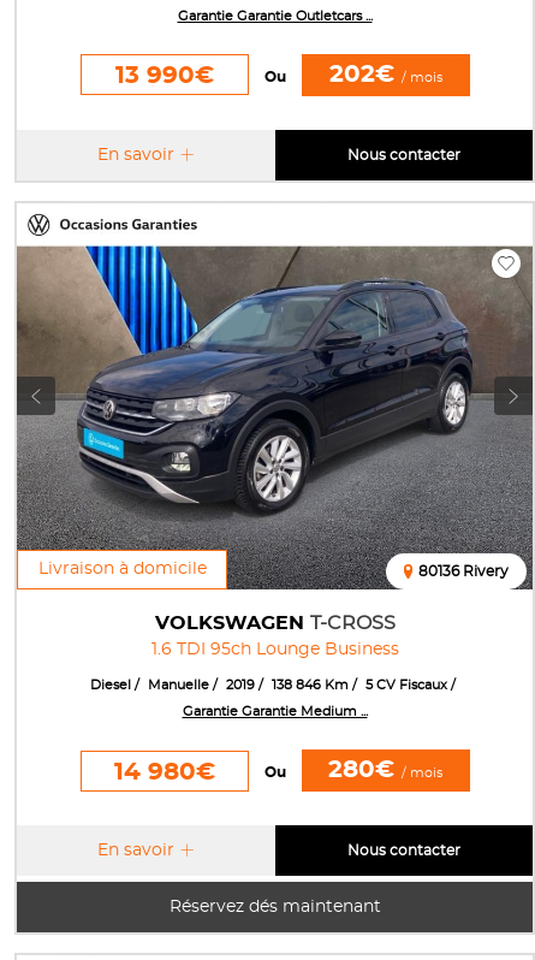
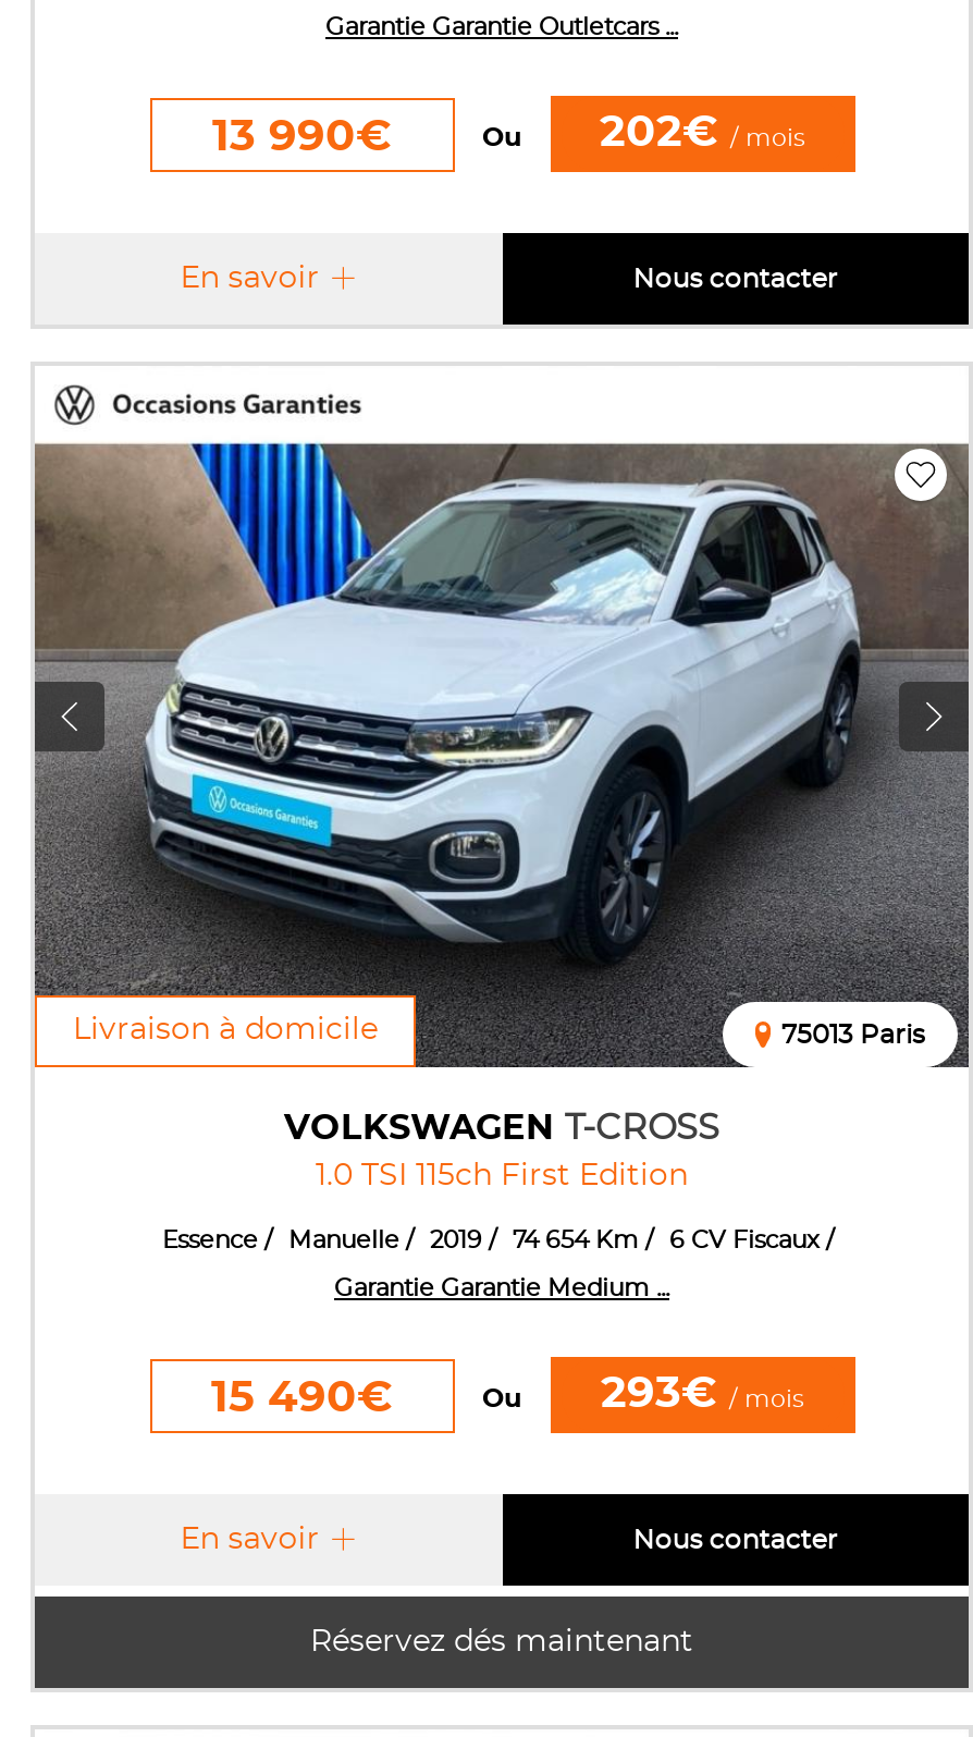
[17,244,531,589] [image] | 80136 Rivery -> [35,442,964,1069] [image] | 75013 Paris
[151,641,399,658] 1.6 TDI 95ch Lounge Business -> [316,1161,688,1192] 1.0 TSI 115ch First Edition
[90,679,131,692] Diesel -> [162,1229,258,1253] Essence
[272,679,349,692] 138 846 Km -> [513,1229,639,1253] 74 654 Km
[365,679,447,692] 5 CV Fiscaux -> [669,1229,820,1253] 6 CV Fiscaux
[114,760,215,784] 14 980€ -> [211,1376,392,1420] 15 490€
[328,758,442,782] 280€/ mois -> [601,1373,803,1416] 293€/ mois

